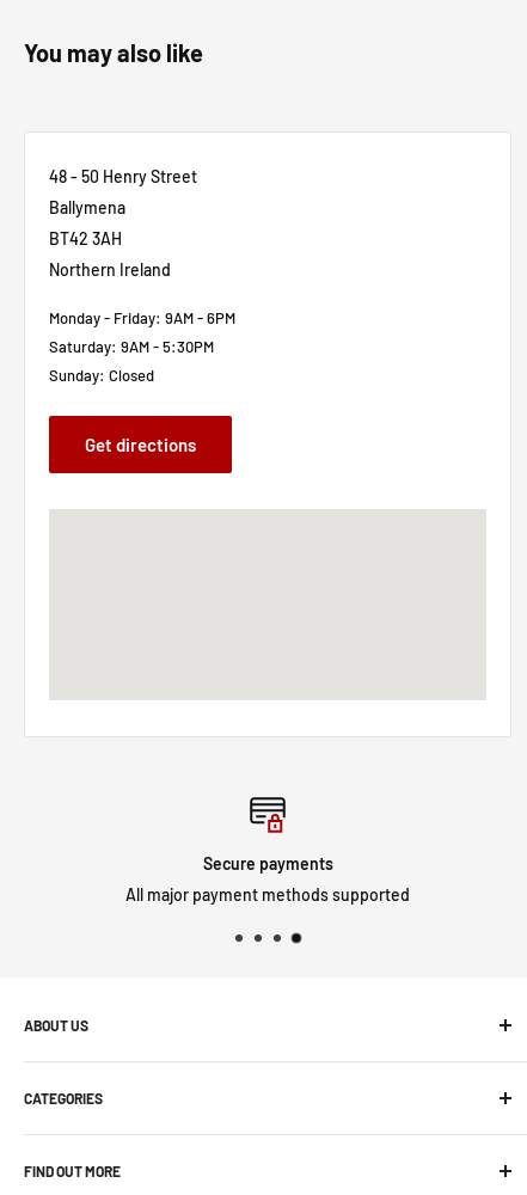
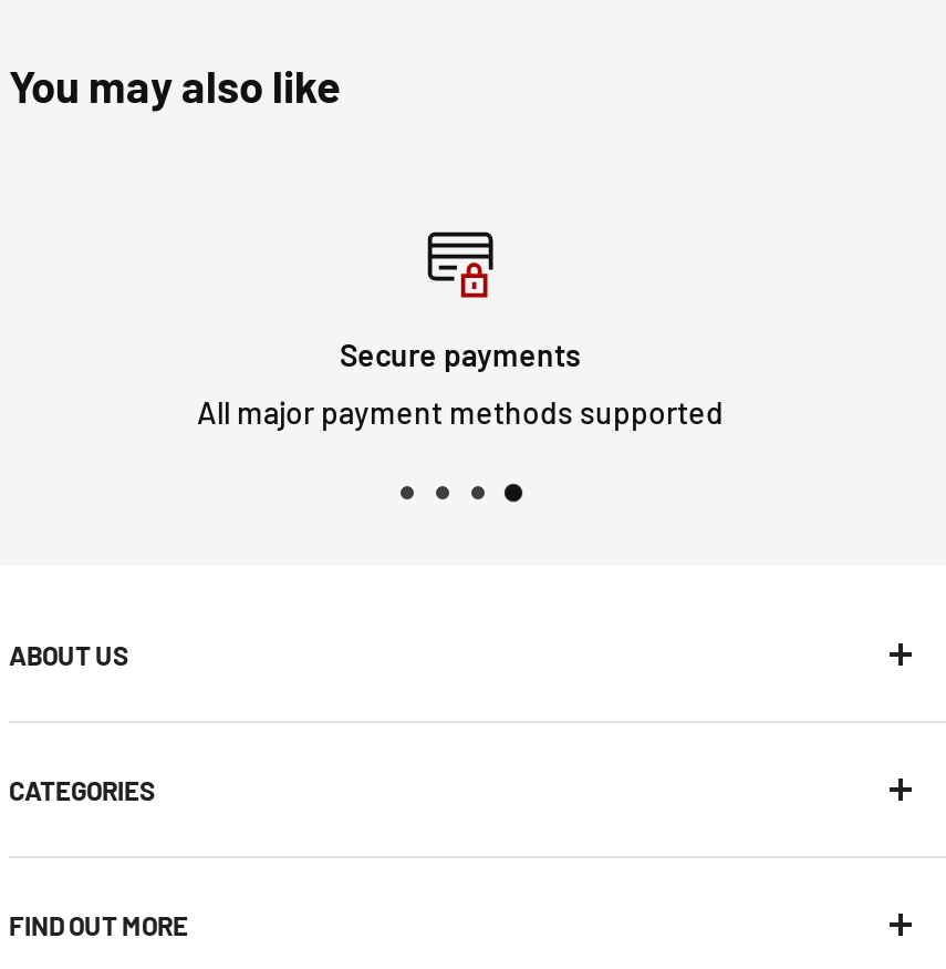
[49,166,235,455] 48 - 50 Henry Street | Ballymena | BT42 3AH | Northern Ireland | Monday - Friday: 9AM - 6PM | Saturday: 9AM - 5:30PM | Sunday: Closed | Get directions -> none

